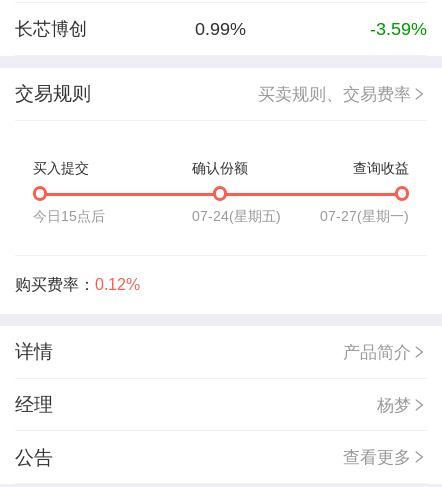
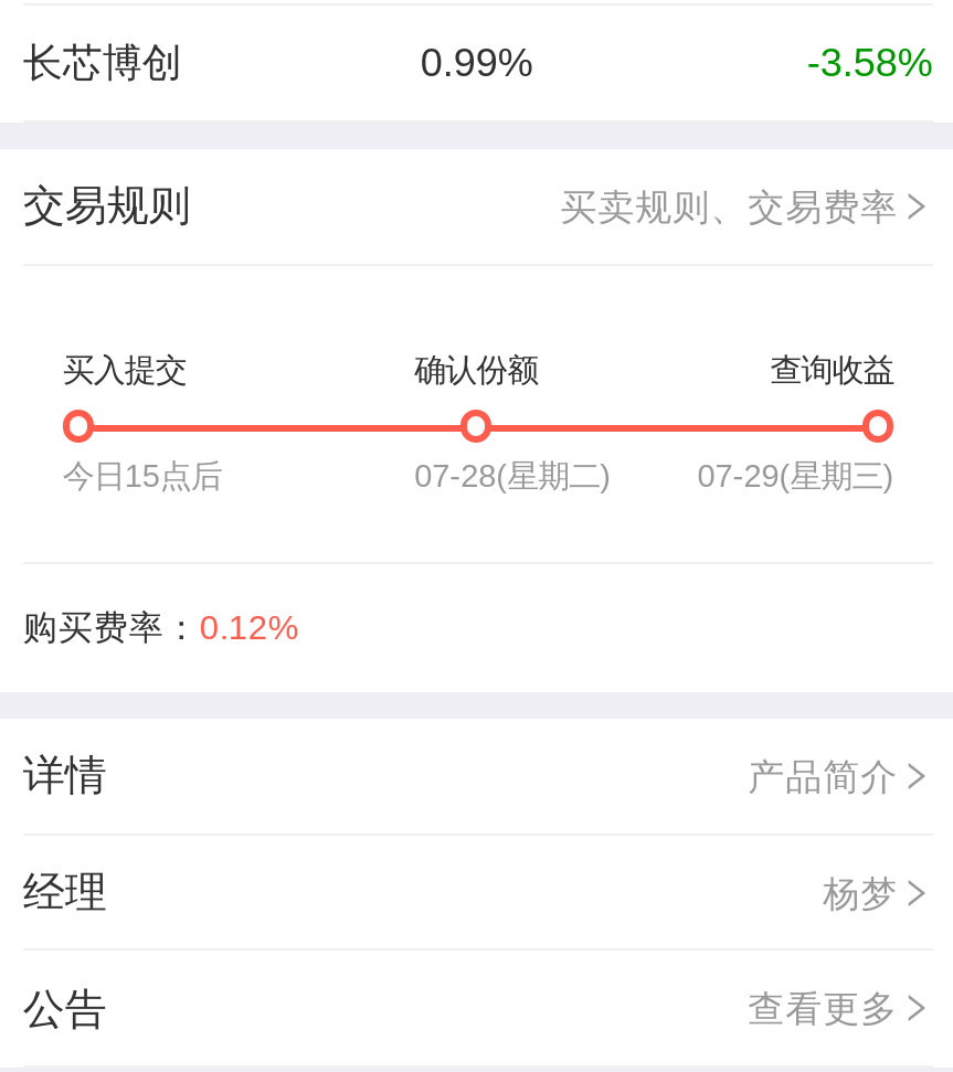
[370,19,427,39] -3.59% -> [807,42,933,86] -3.58%
[192,208,281,224] 07-24(星期五) -> [414,459,611,494] 07-28(星期二)
[320,208,409,224] 07-27(星期一) -> [697,459,894,494] 07-29(星期三)

